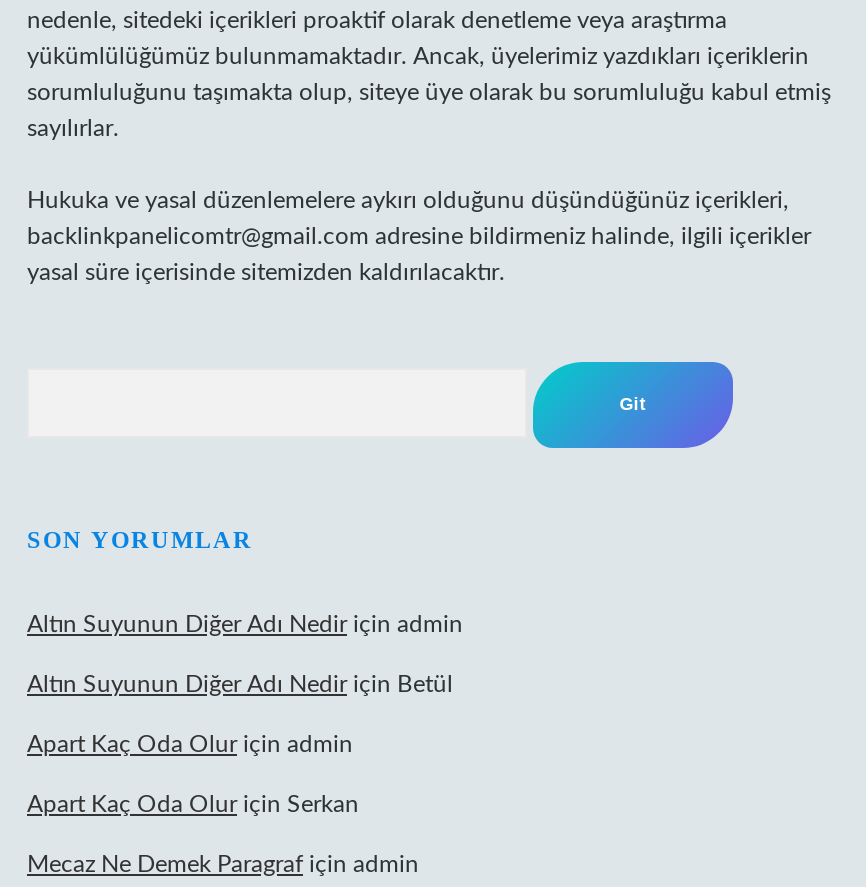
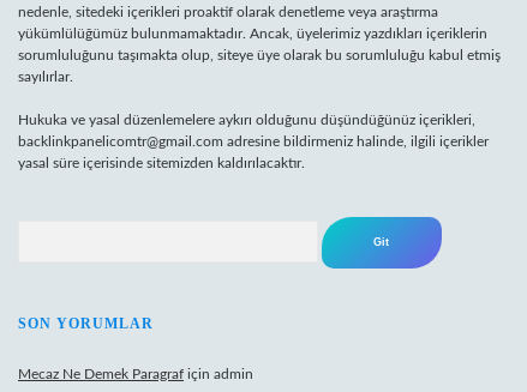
[27,612,463,816] Altın Suyunun Diğer Adı Nedir için admin | Altın Suyunun Diğer Adı Nedir için Betül | Apart Kaç Oda Olur için admin | Apart Kaç Oda Olur için Serkan -> none

